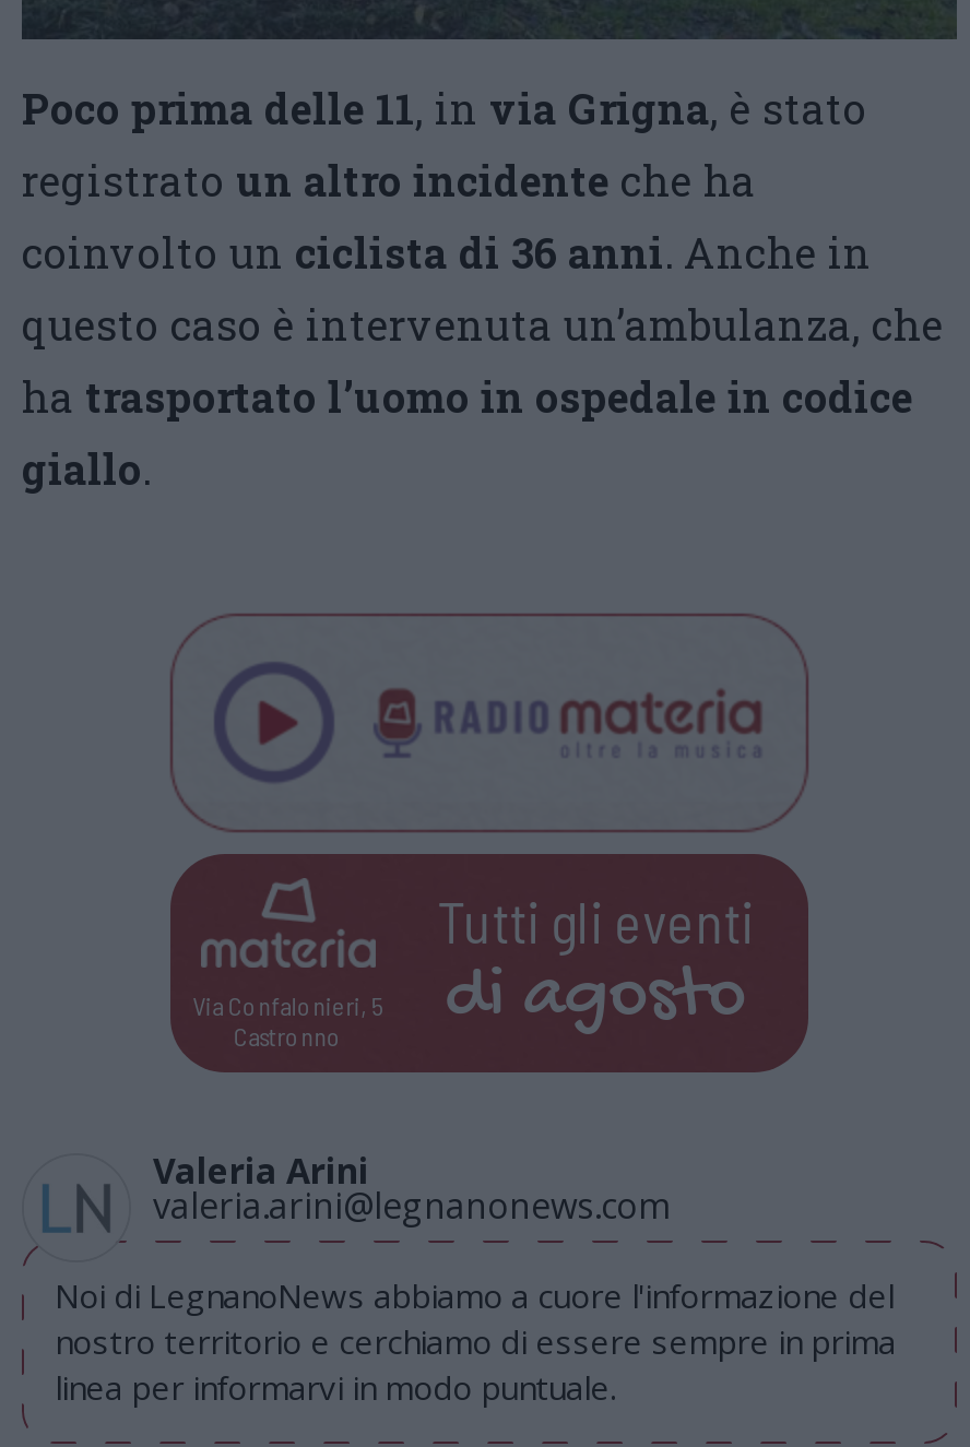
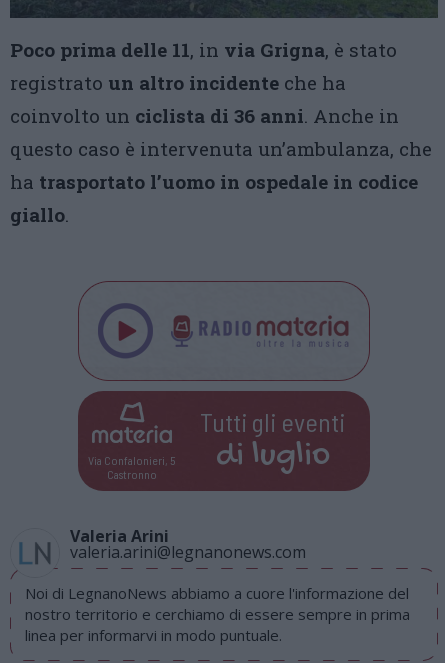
[445,954,747,1042] di agosto -> [216,437,330,477] di luglio

